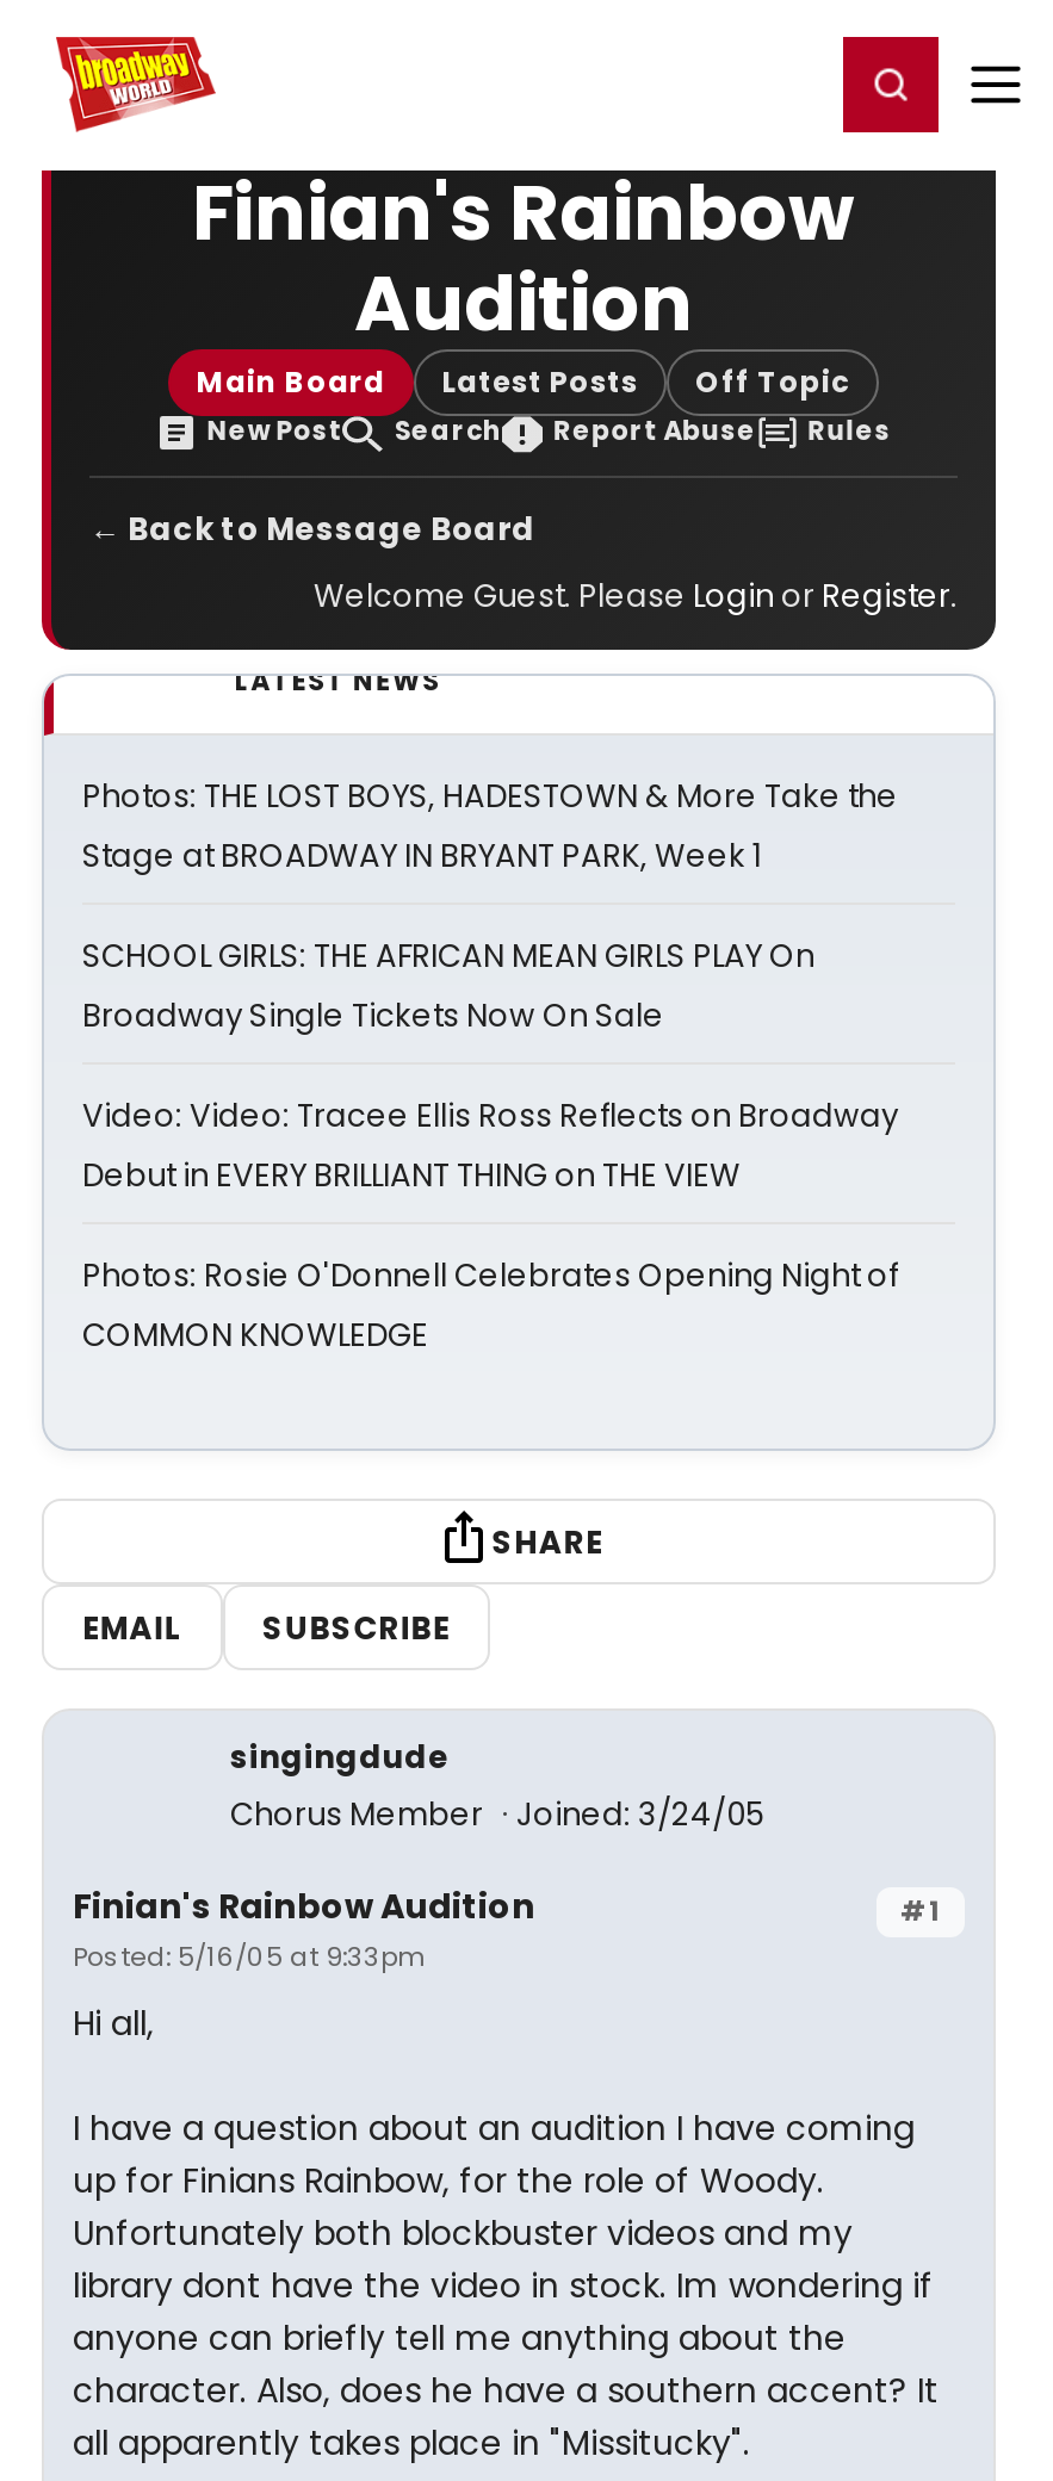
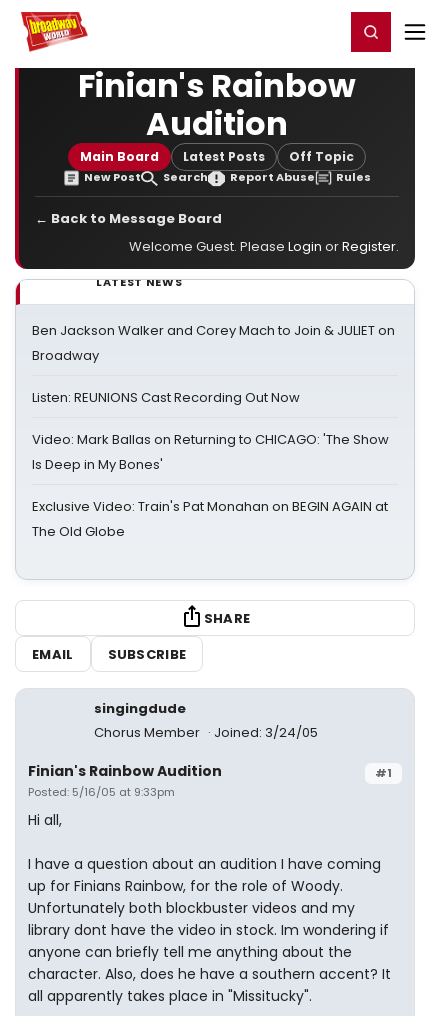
[82,774,898,879] Photos: THE LOST BOYS, HADESTOWN & More Take the | Stage at BROADWAY IN BRYANT PARK, Week 1 -> [32,321,395,365] Ben Jackson Walker and Corey Mach to Join & JULIET on | Broadway
[82,934,814,1038] SCHOOL GIRLS: THE AFRICAN MEAN GIRLS PLAY On | Broadway Single Tickets Now On Sale -> [32,388,300,407] Listen: REUNIONS Cast Recording Out Now
[82,1093,898,1198] Video: Video: Tracee Ellis Ross Reflects on Broadway | Debut in EVERY BRILLIANT THING on THE VIEW -> [32,430,389,474] Video: Mark Ballas on Returning to CHICAGO: 'The Show | Is Deep in My Bones'
[82,1253,898,1358] Photos: Rosie O'Donnell Celebrates Opening Night of | COMMON KNOWLEDGE -> [32,497,388,541] Exclusive Video: Train's Pat Monahan on BEGIN AGAIN at | The Old Globe

